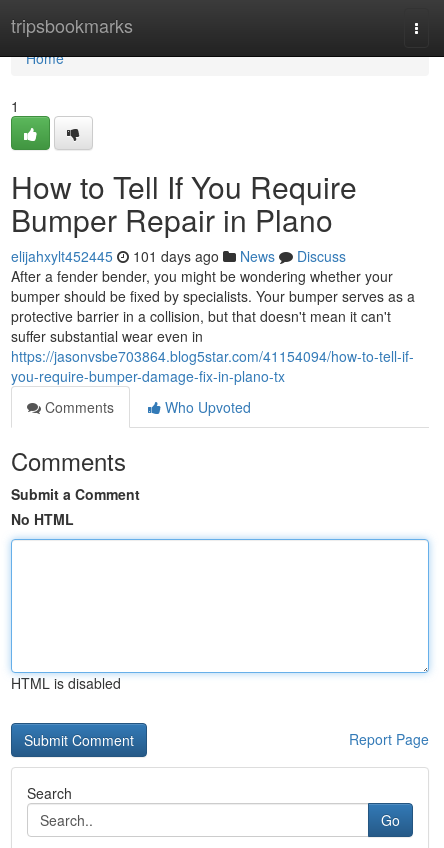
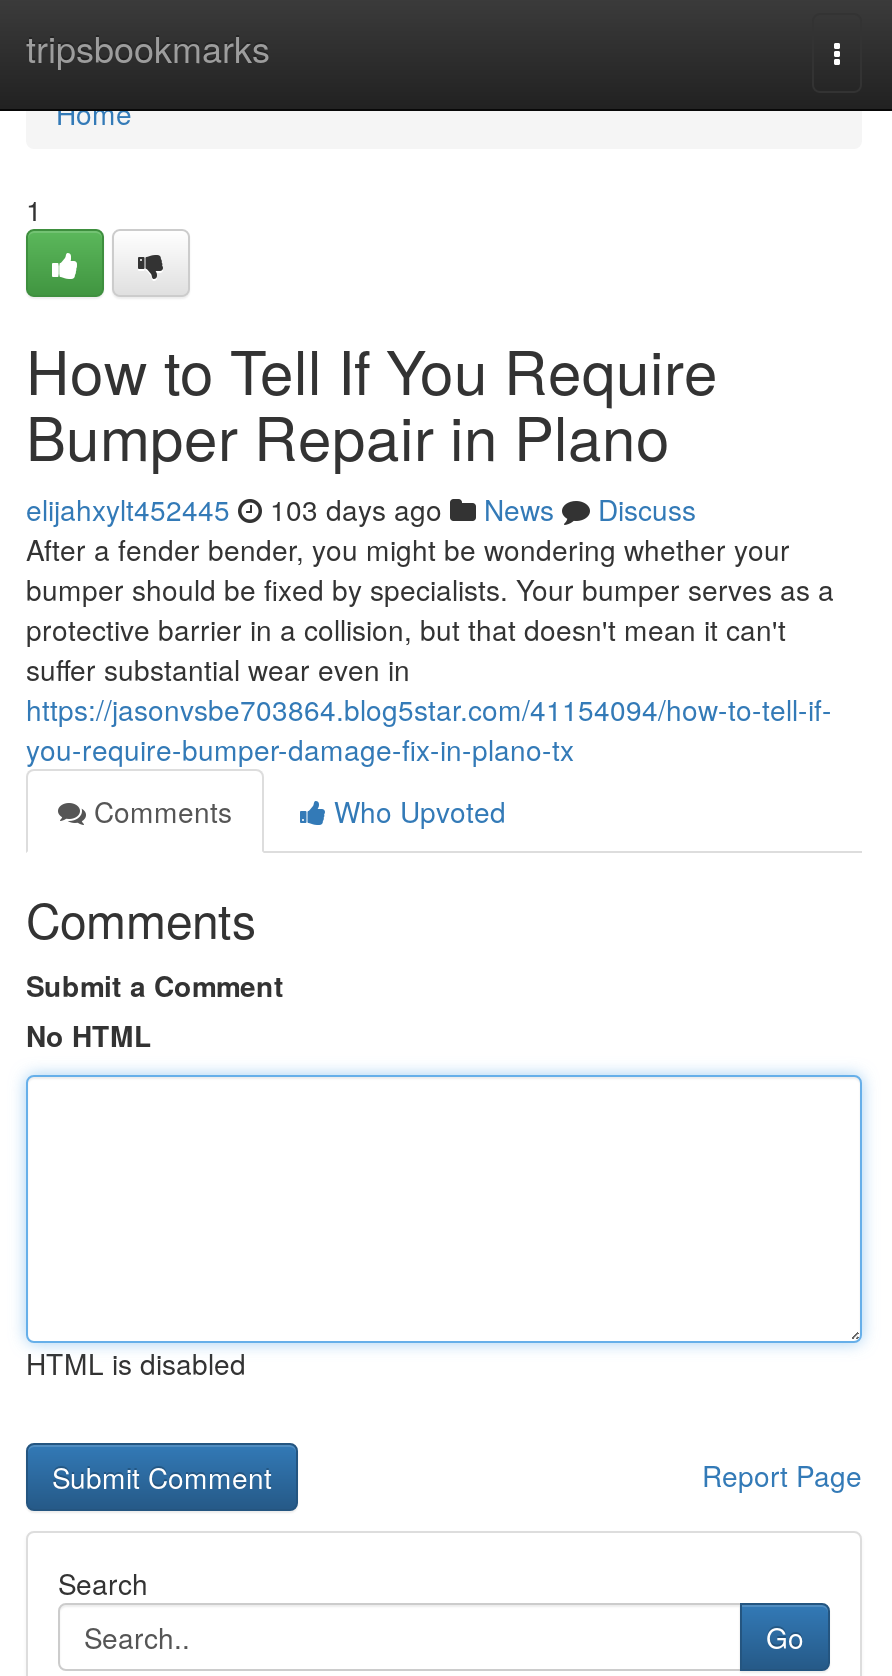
[11,246,346,266] elijahxylt452445 101 days ago News Discuss -> [26,489,696,529] elijahxylt452445 103 days ago News Discuss

